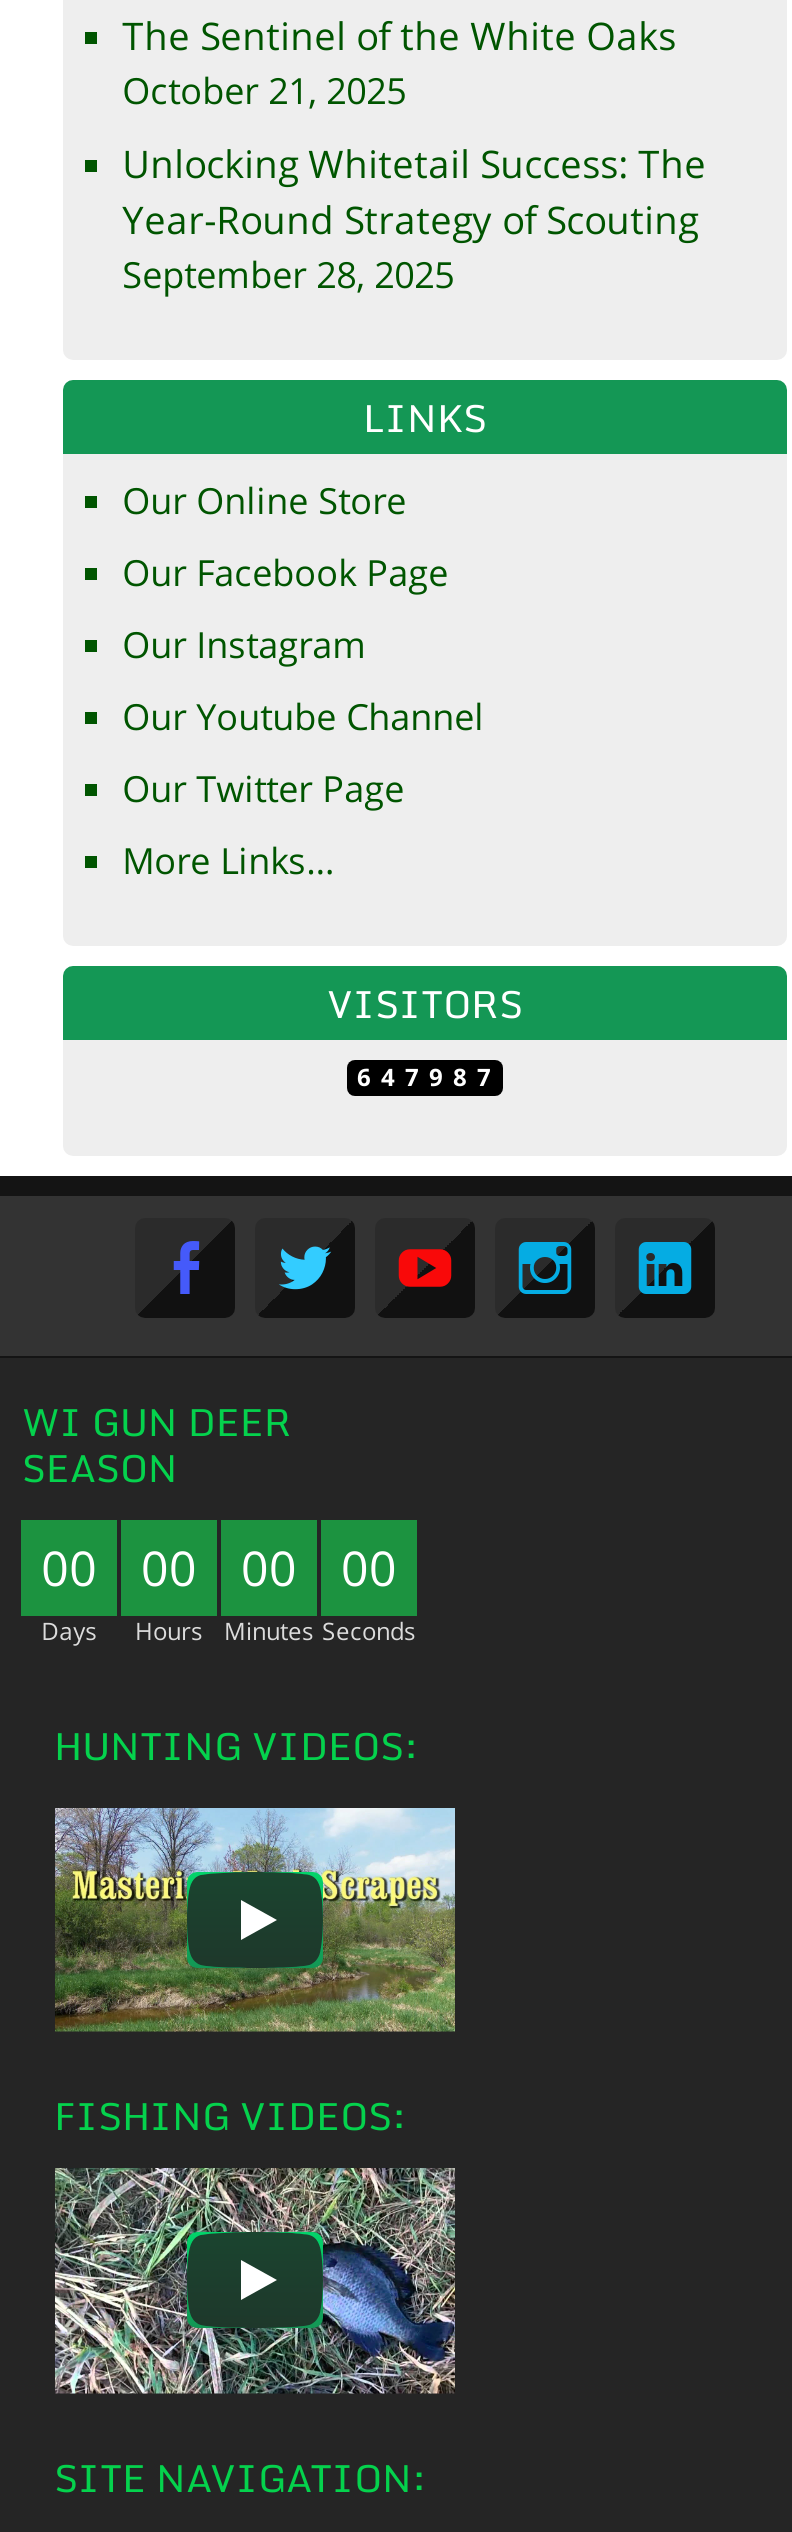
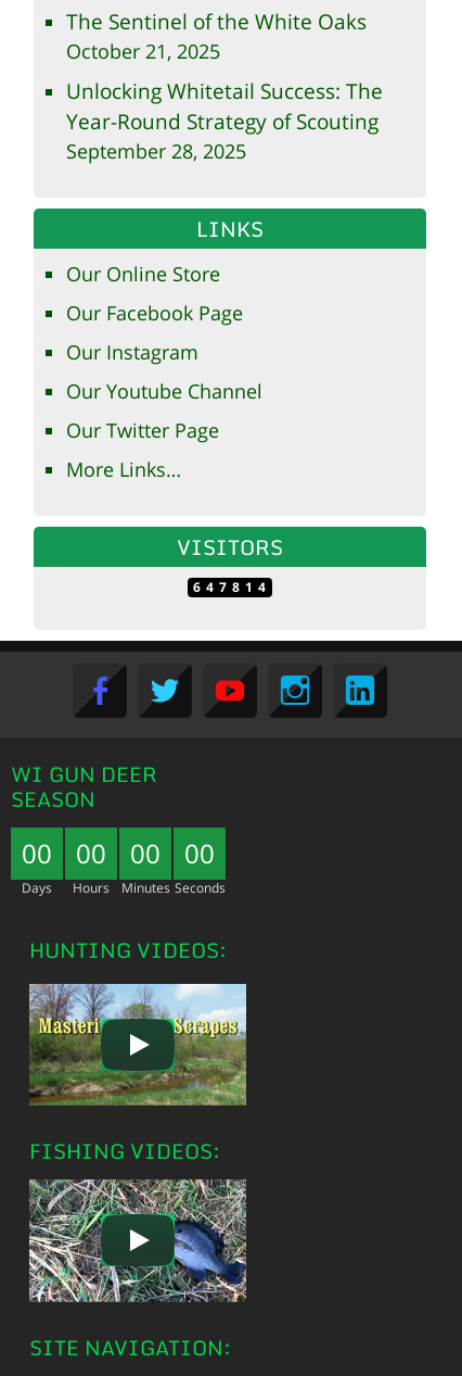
[357,1061,501,1095] 647987 -> [193,578,271,597] 647814

